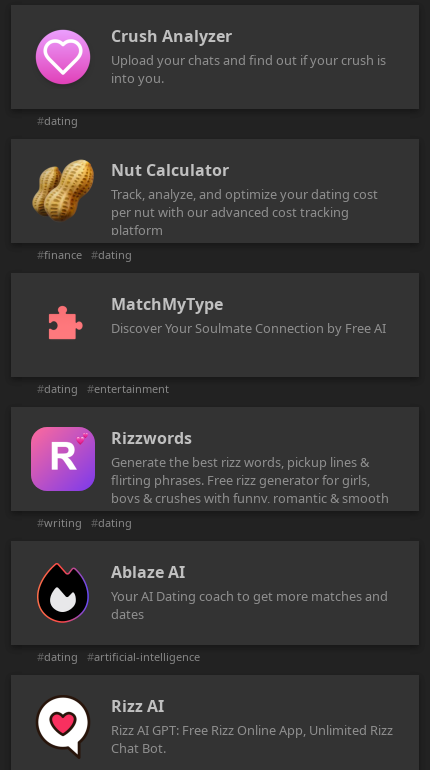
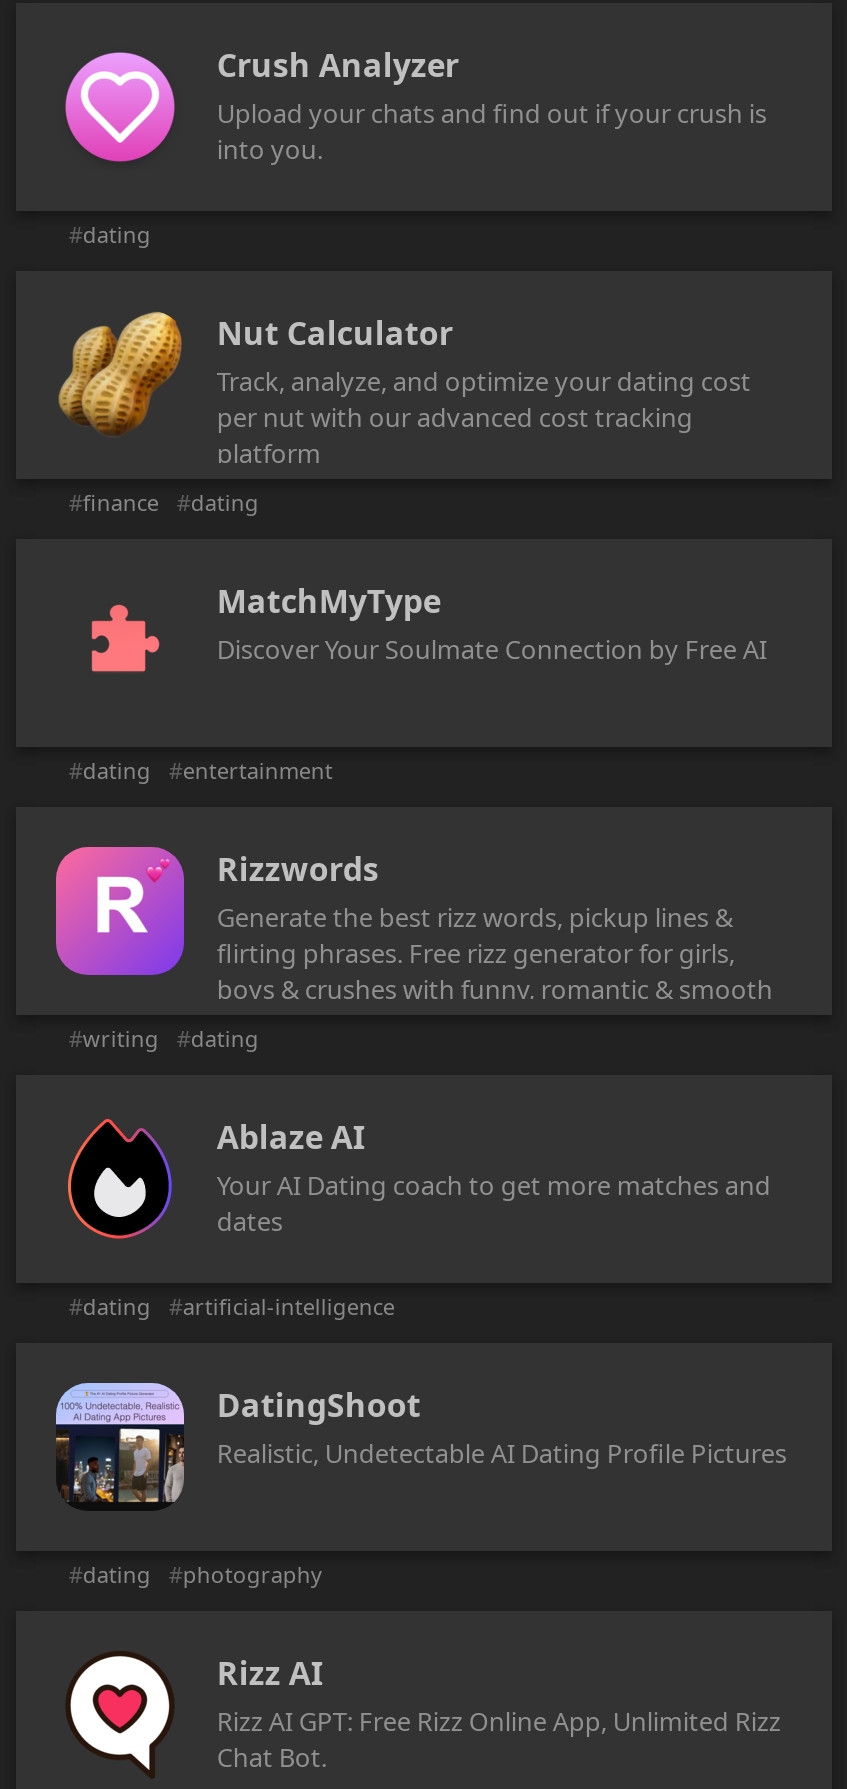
none -> [54,1381,787,1589] [image] | DatingShoot | Realistic, Undetectable AI Dating Profile Pictures | #dating #photography

